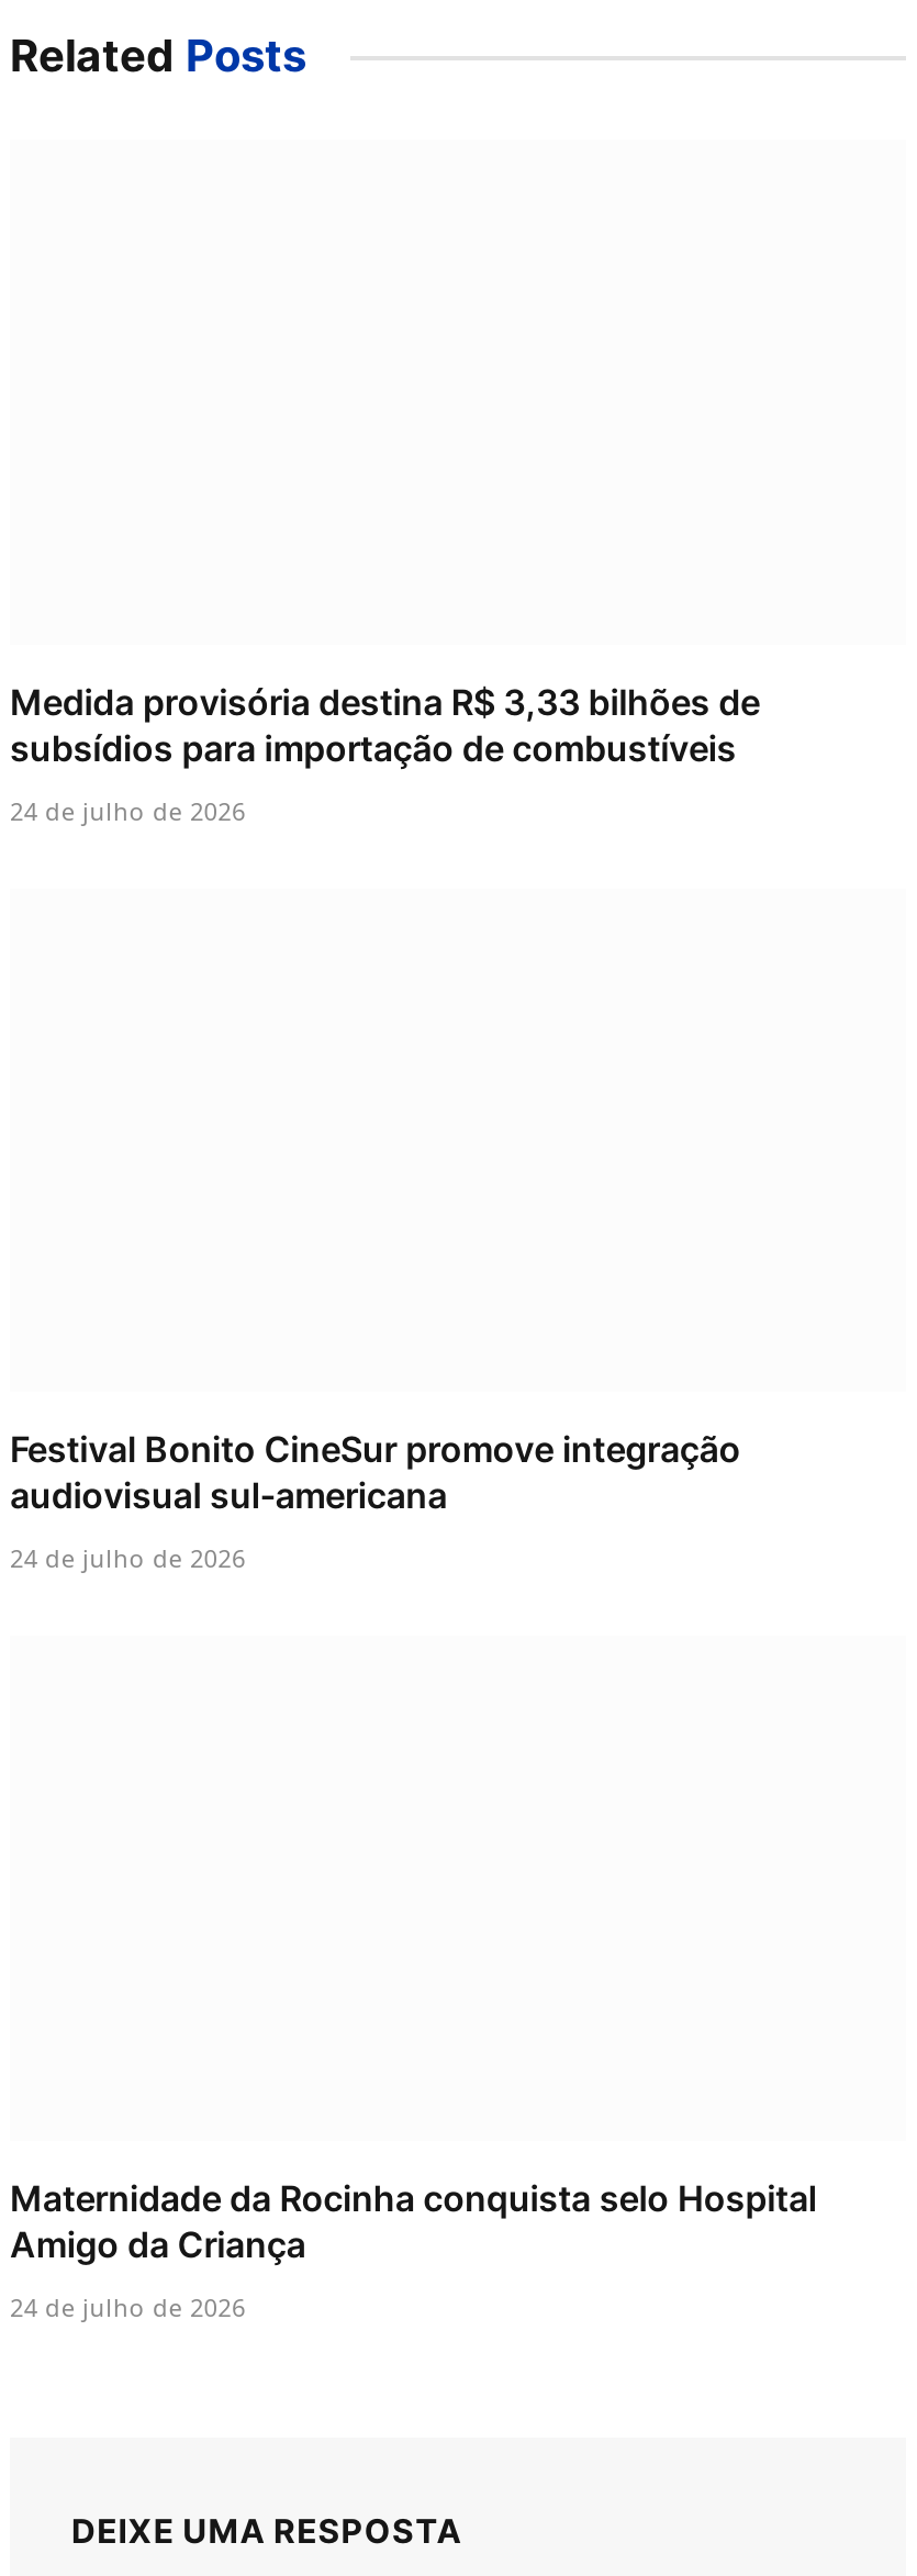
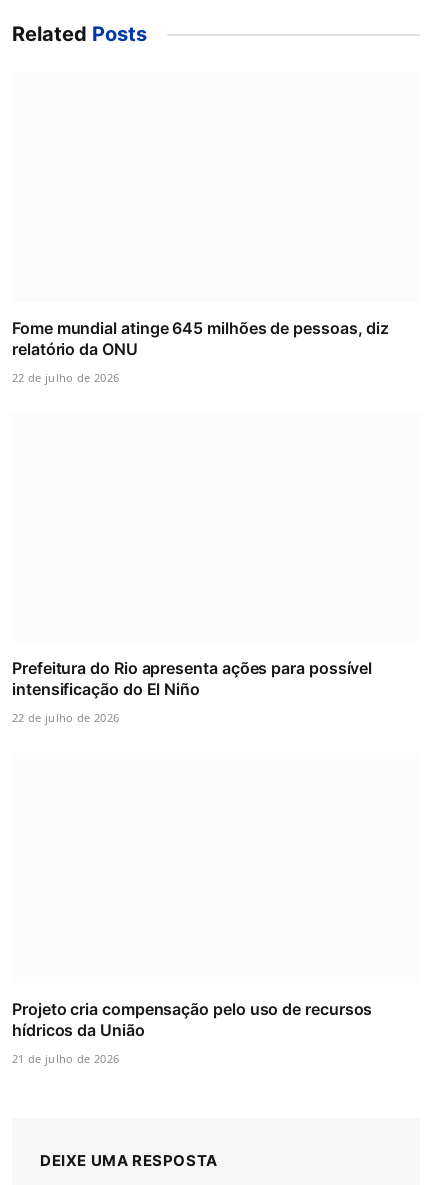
[10,679,760,769] Medida provisória destina R$ 3,33 bilhões de | subsídios para importação de combustíveis -> [12,318,389,359] Fome mundial atinge 645 milhões de pessoas, diz | relatório da ONU
[10,793,246,826] 24 de julho de 2026 -> [12,370,119,385] 22 de julho de 2026
[10,1427,740,1517] Festival Bonito CineSur promove integração | audiovisual sul-americana -> [12,658,372,699] Prefeitura do Rio apresenta ações para possível | intensificação do El Niño
[10,1541,246,1574] 24 de julho de 2026 -> [12,710,119,725] 22 de julho de 2026
[10,2175,817,2265] Maternidade da Rocinha conquista selo Hospital | Amigo da Criança -> [12,999,372,1040] Projeto cria compensação pelo uso de recursos | hídricos da União
[10,2290,246,2322] 24 de julho de 2026 -> [12,1051,119,1066] 21 de julho de 2026

